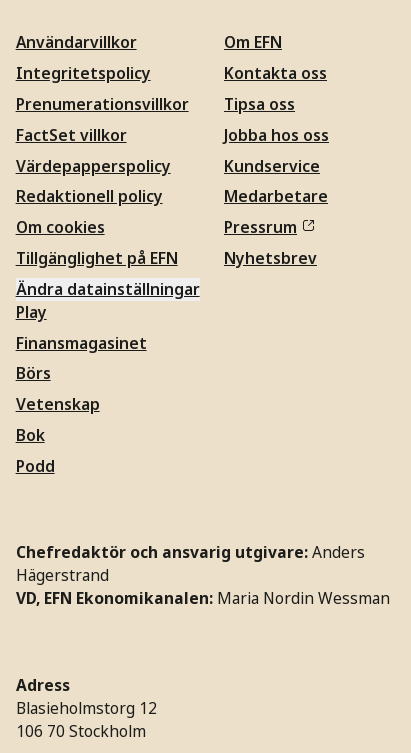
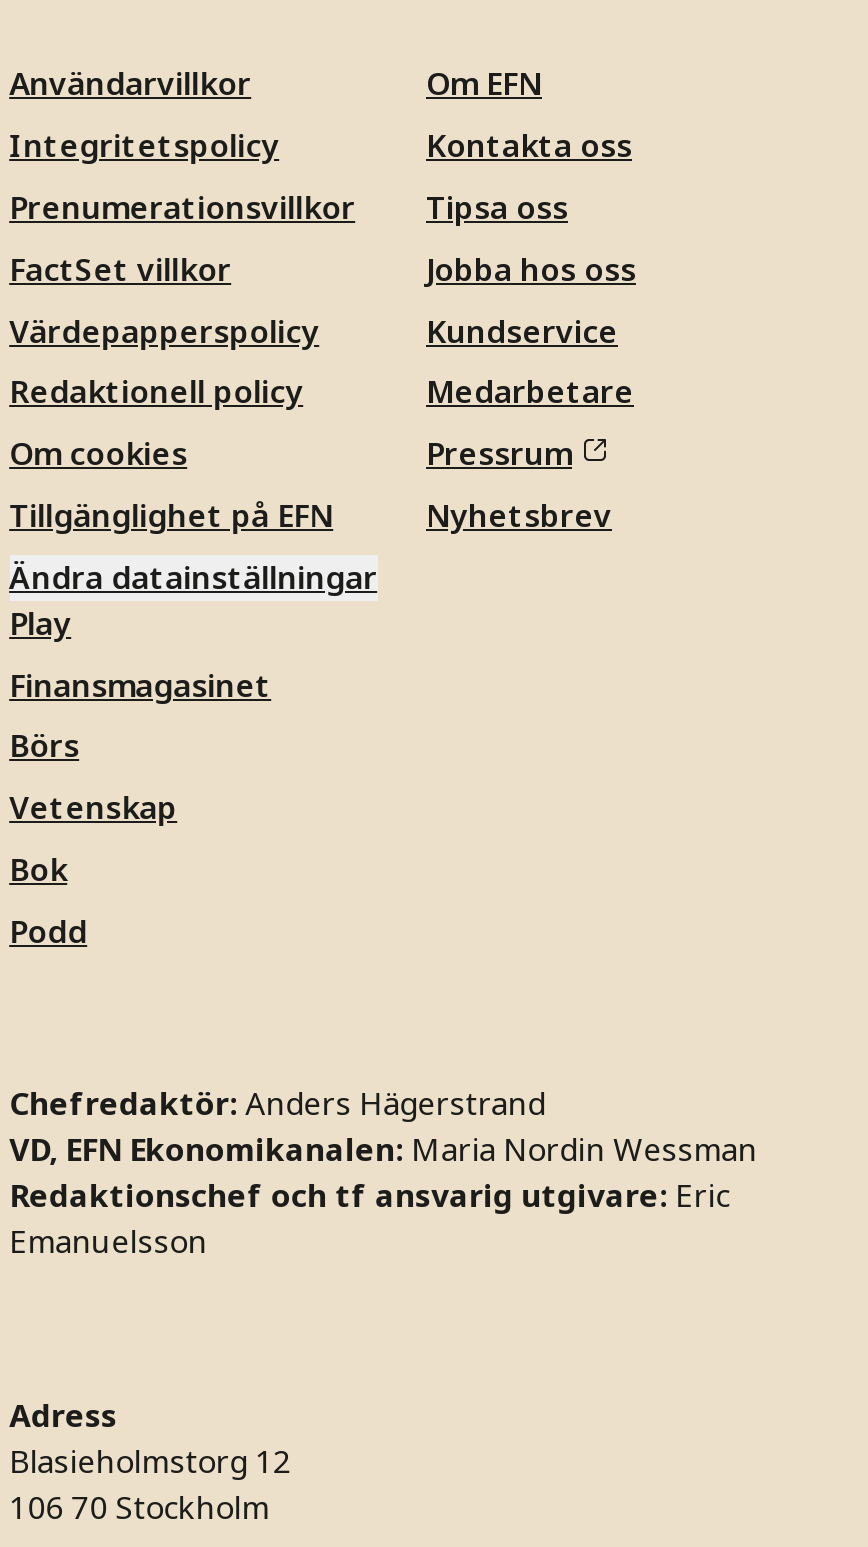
[16,541,365,586] Chefredaktör och ansvarig utgivare: Anders | Hägerstrand -> [9,1081,545,1125] Chefredaktör: Anders Hägerstrand
moved [16,587,390,609] -> [9,1127,757,1171]: VD, EFN Ekonomikanalen: Maria Nordin Wessman
none -> [9,1173,729,1263] Redaktionschef och tf ansvarig utgivare: Eric | Emanuelsson

